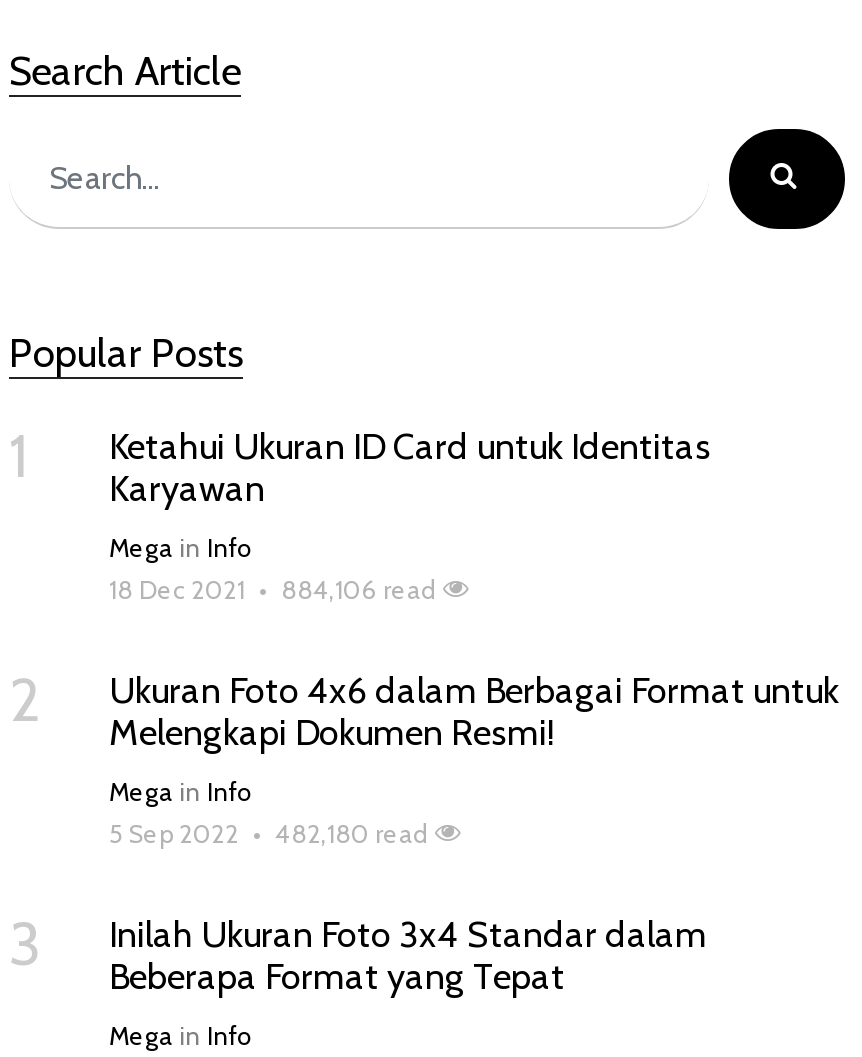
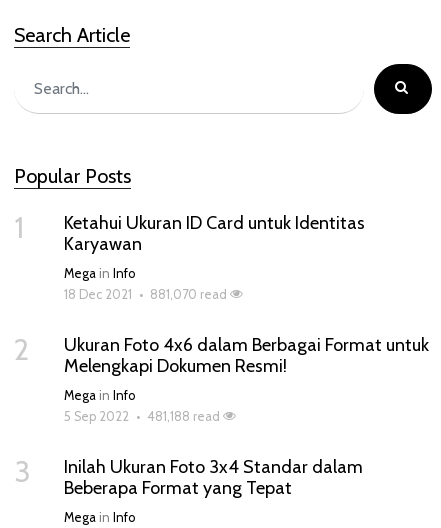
[109,575,443,605] 18 Dec 2021 • 884,106 read -> [64,287,230,302] 18 Dec 2021 • 881,070 read
[109,819,435,849] 5 Sep 2022 • 482,180 read -> [64,409,223,424] 5 Sep 2022 • 481,188 read

